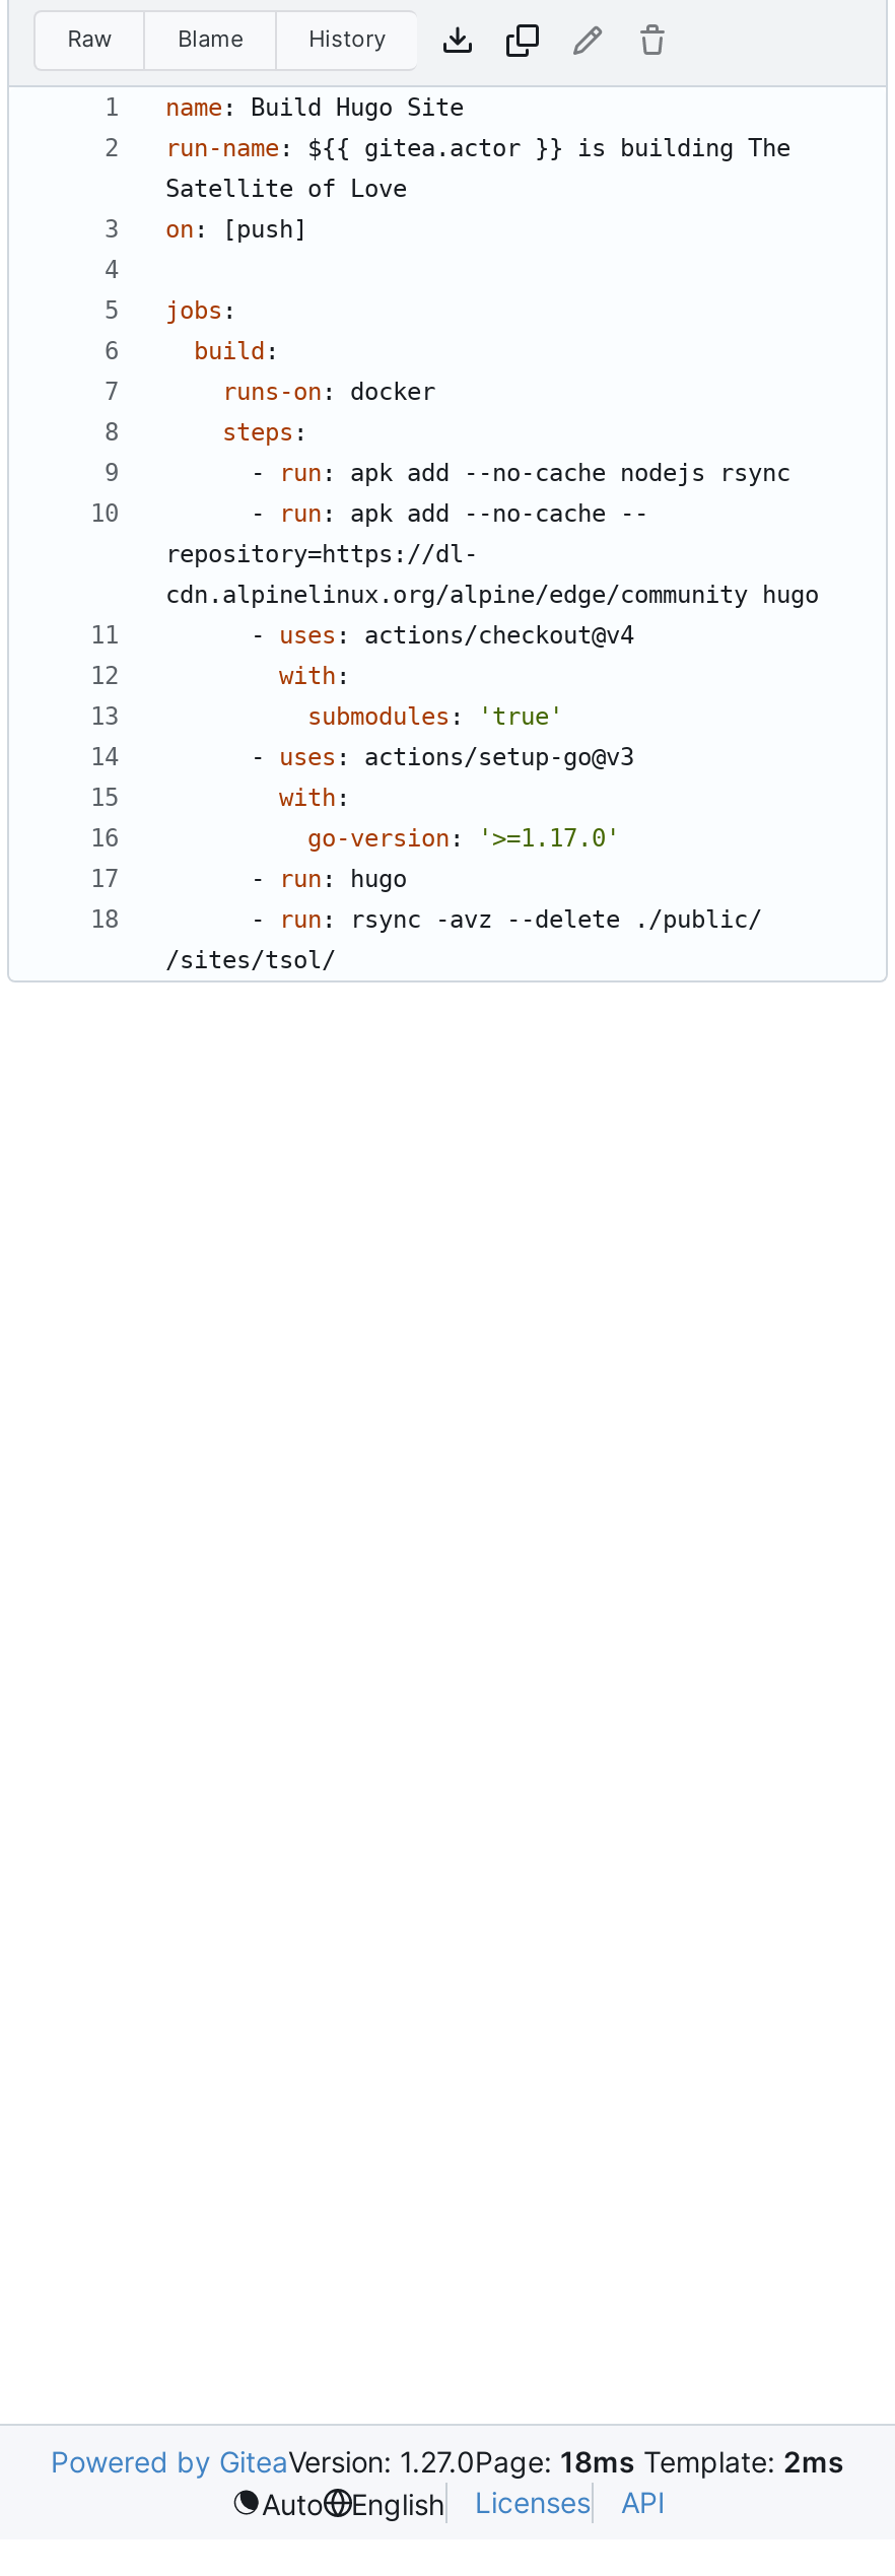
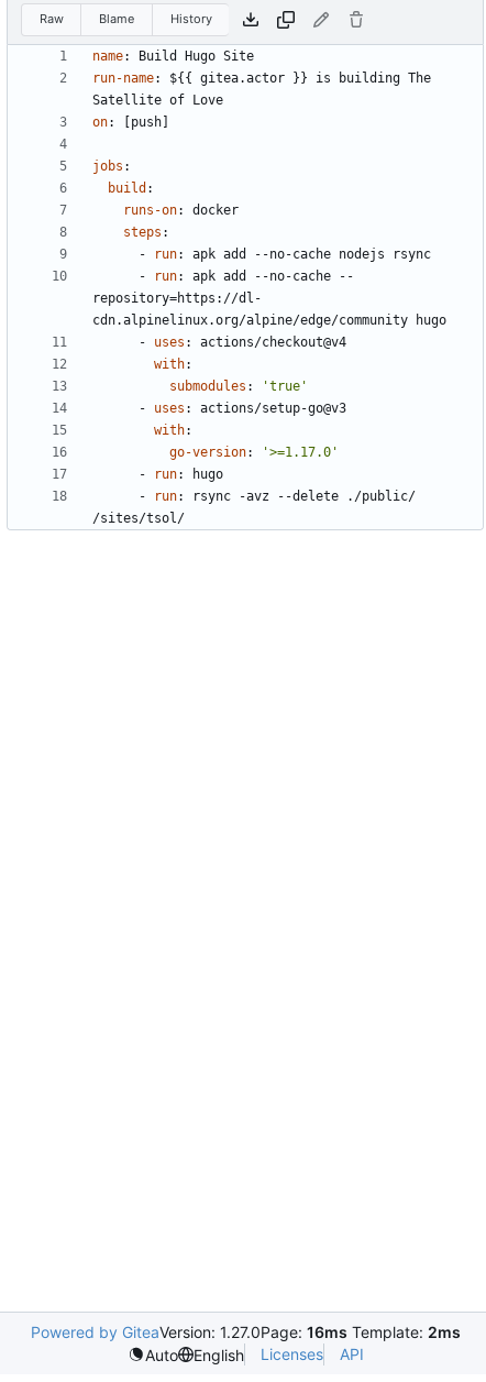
[51,2444,844,2479] Powered by GiteaVersion: 1.27.0Page: 18ms Template: 2ms -> [30,1323,460,1341] Powered by GiteaVersion: 1.27.0Page: 16ms Template: 2ms

